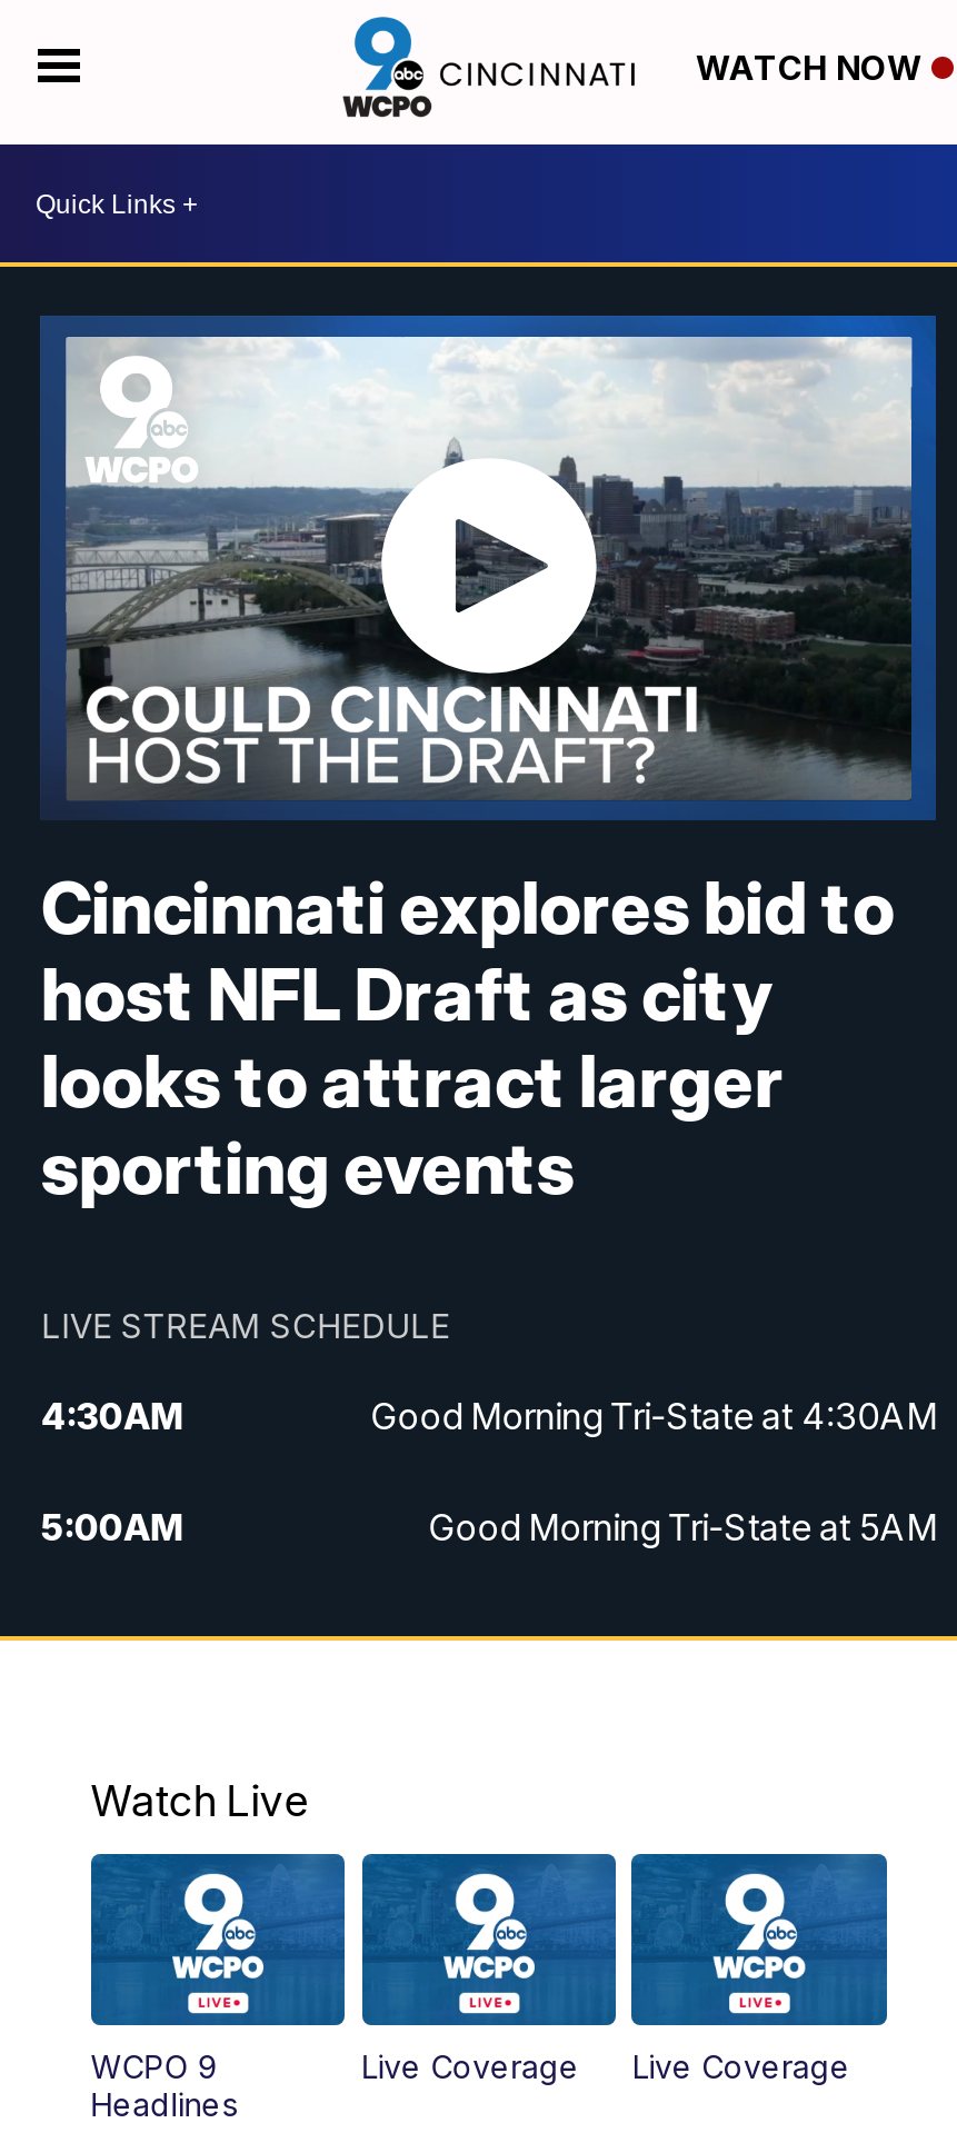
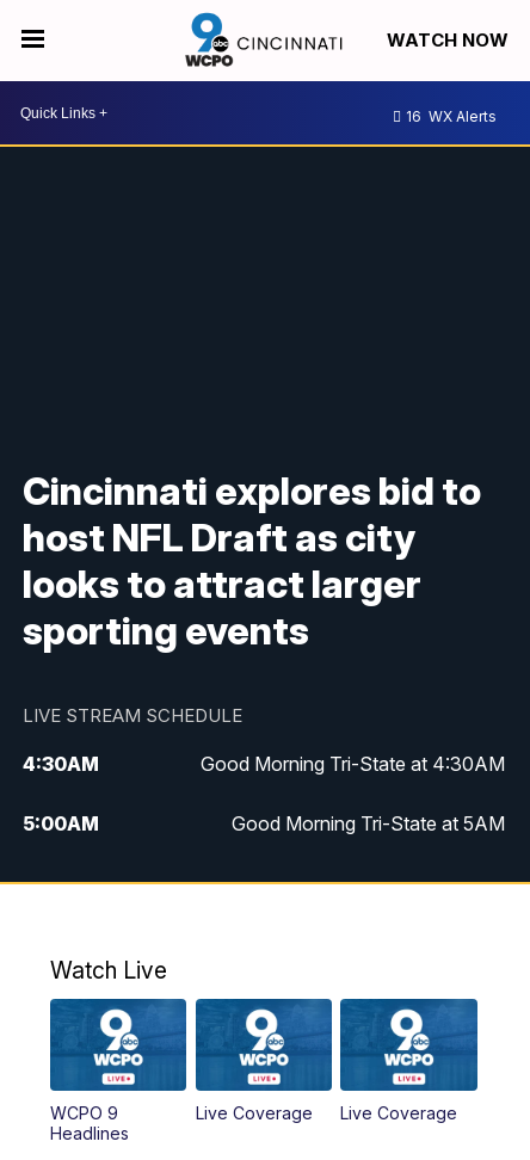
none -> [406,107,497,125] 16 WX Alerts
[40,313,938,820] [image] -> none

